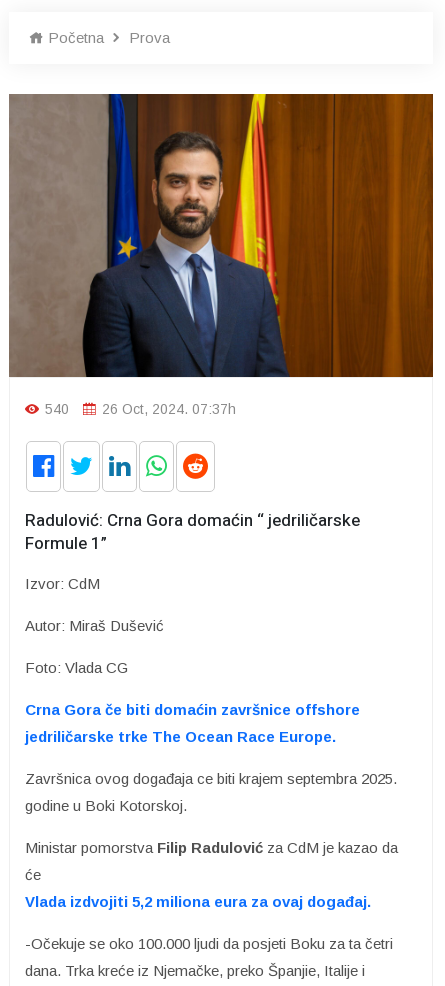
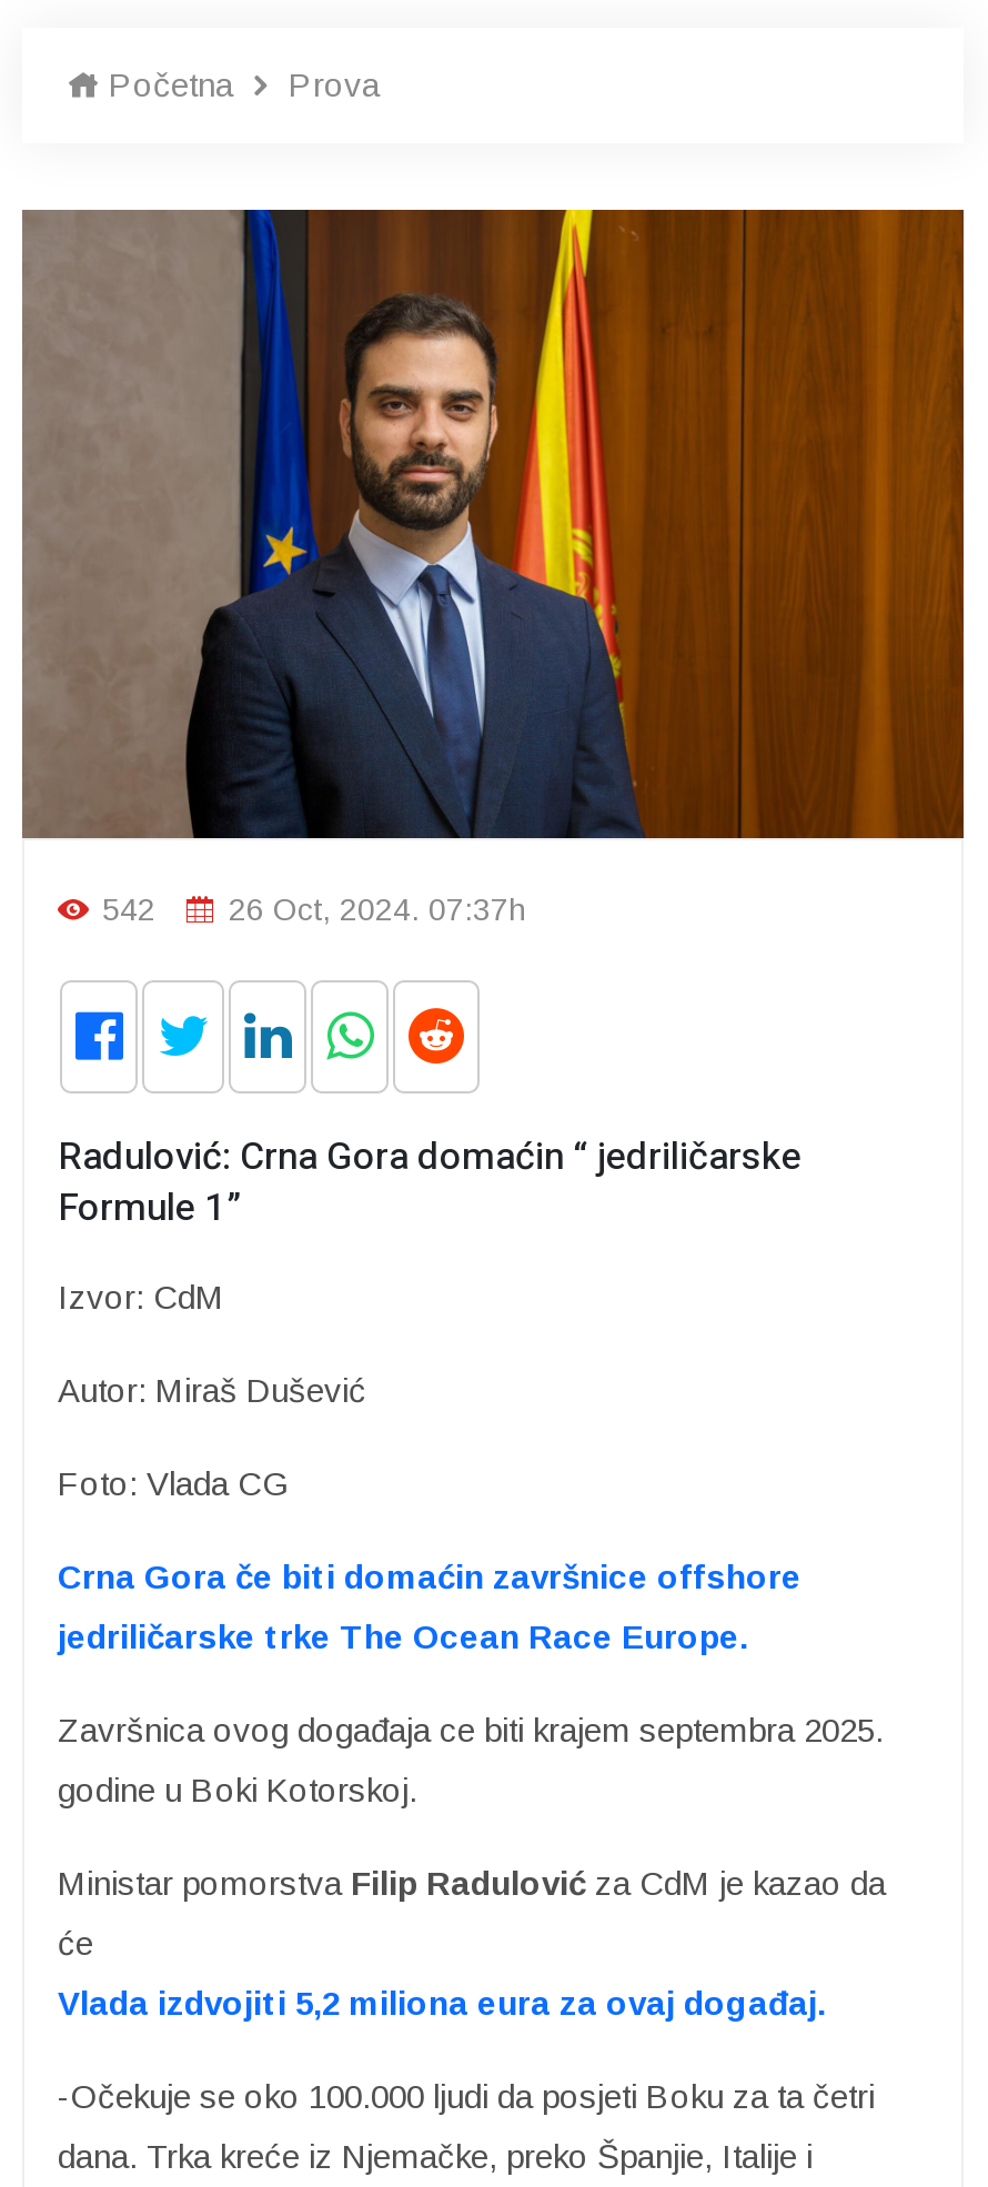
[41,401,236,417] 540 26 Oct, 2024. 07:37h -> [93,892,526,927] 542 26 Oct, 2024. 07:37h

